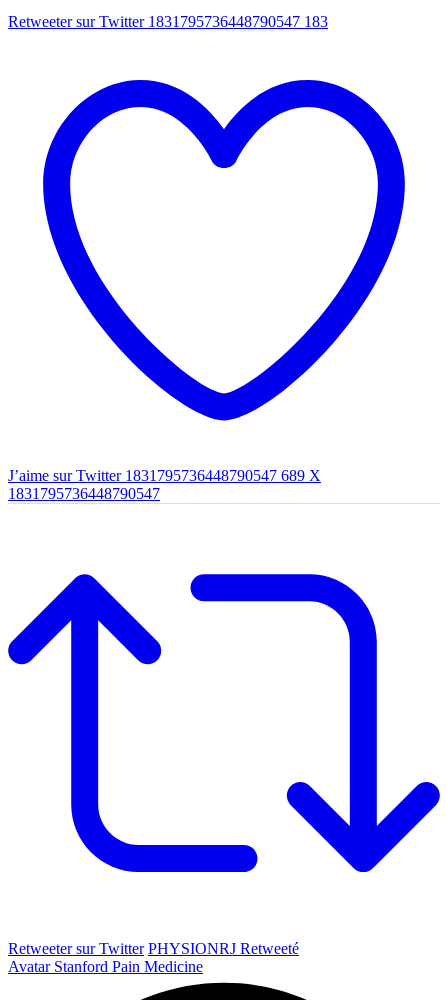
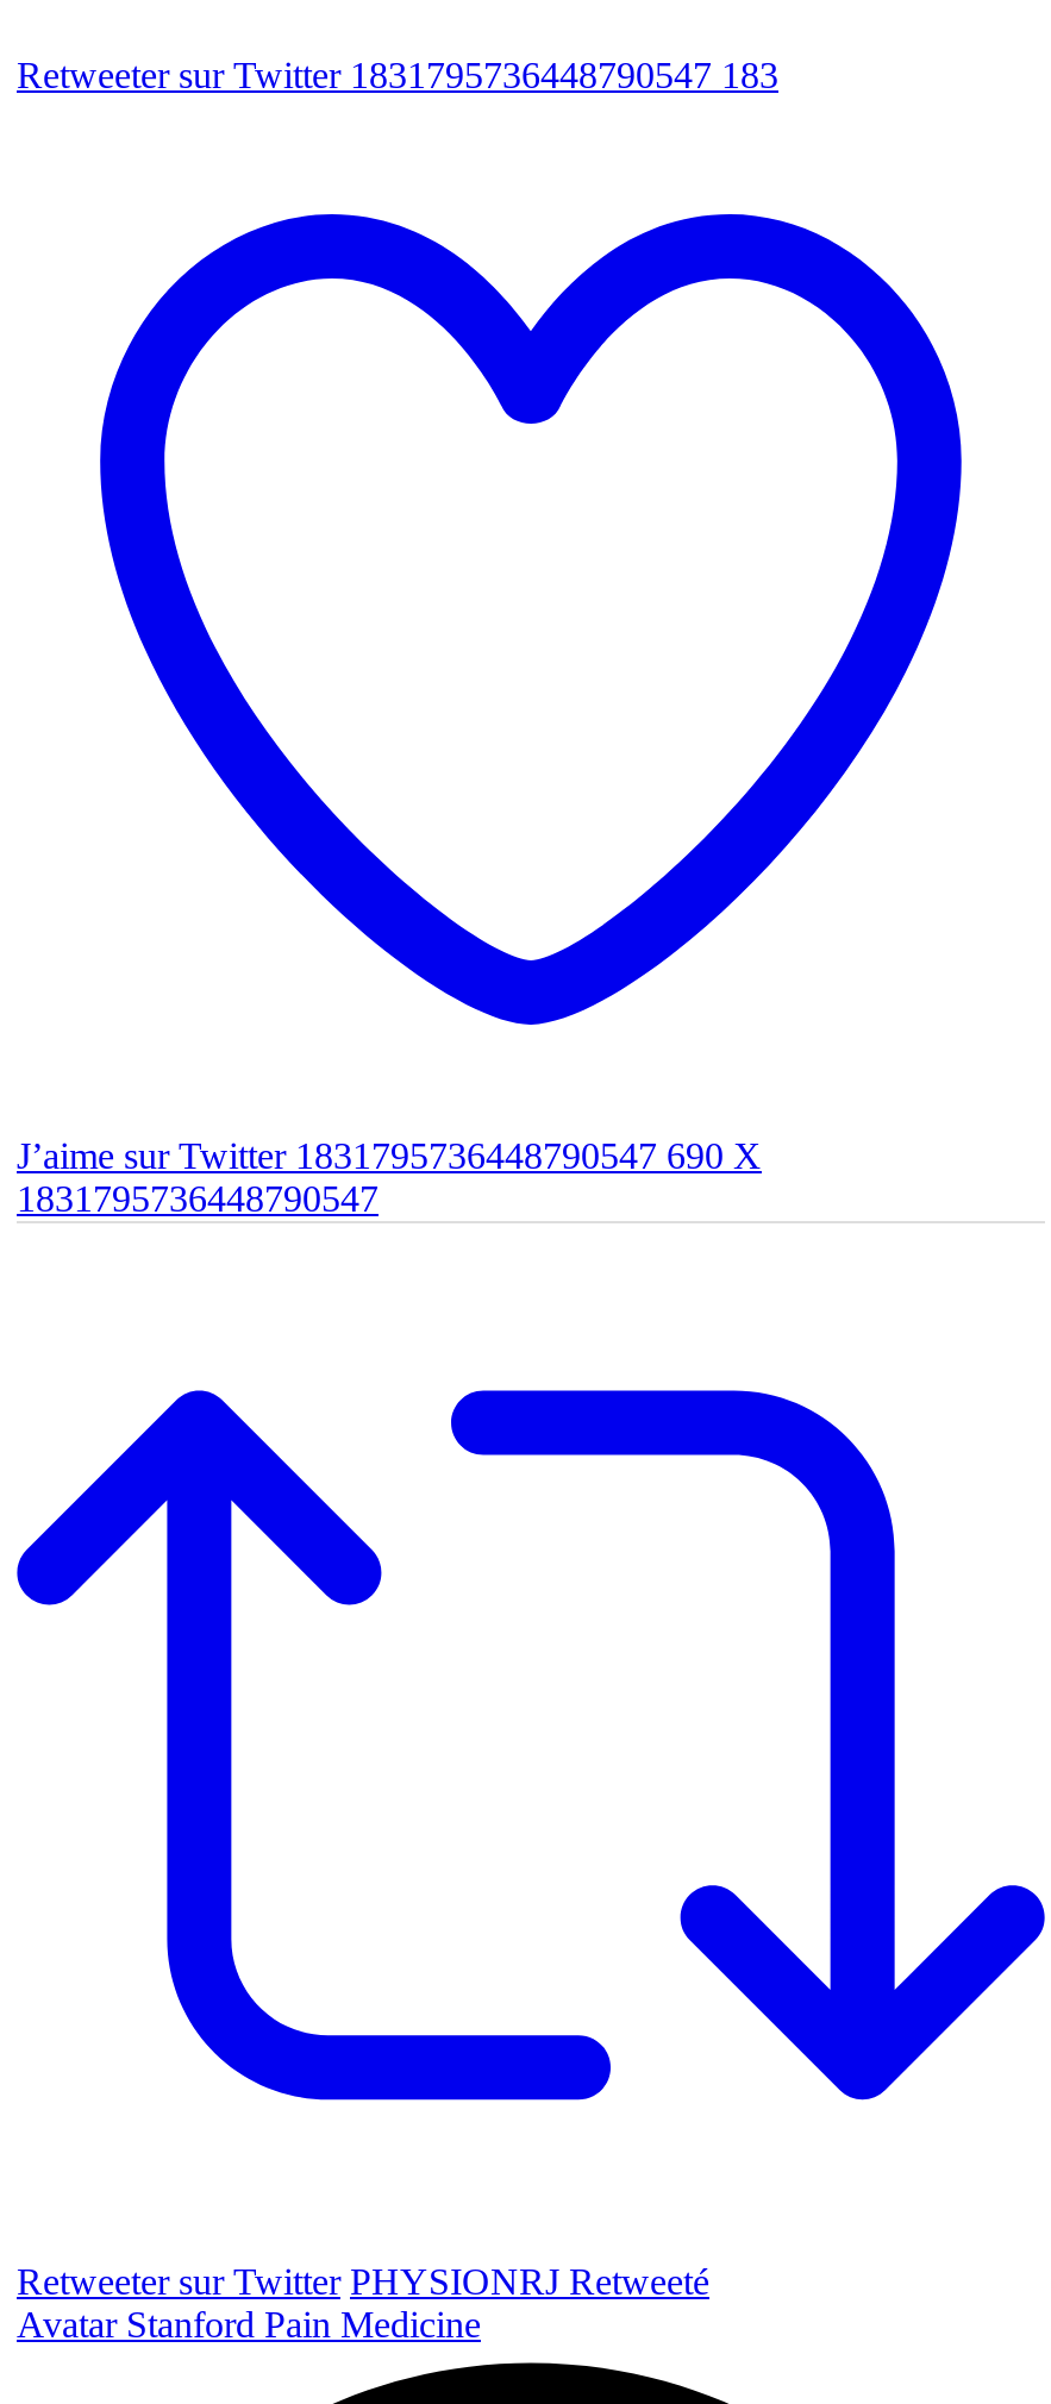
[8,467,321,484] J’aime sur Twitter 1831795736448790547 689 X -> [17,1135,762,1175] J’aime sur Twitter 1831795736448790547 690 X

